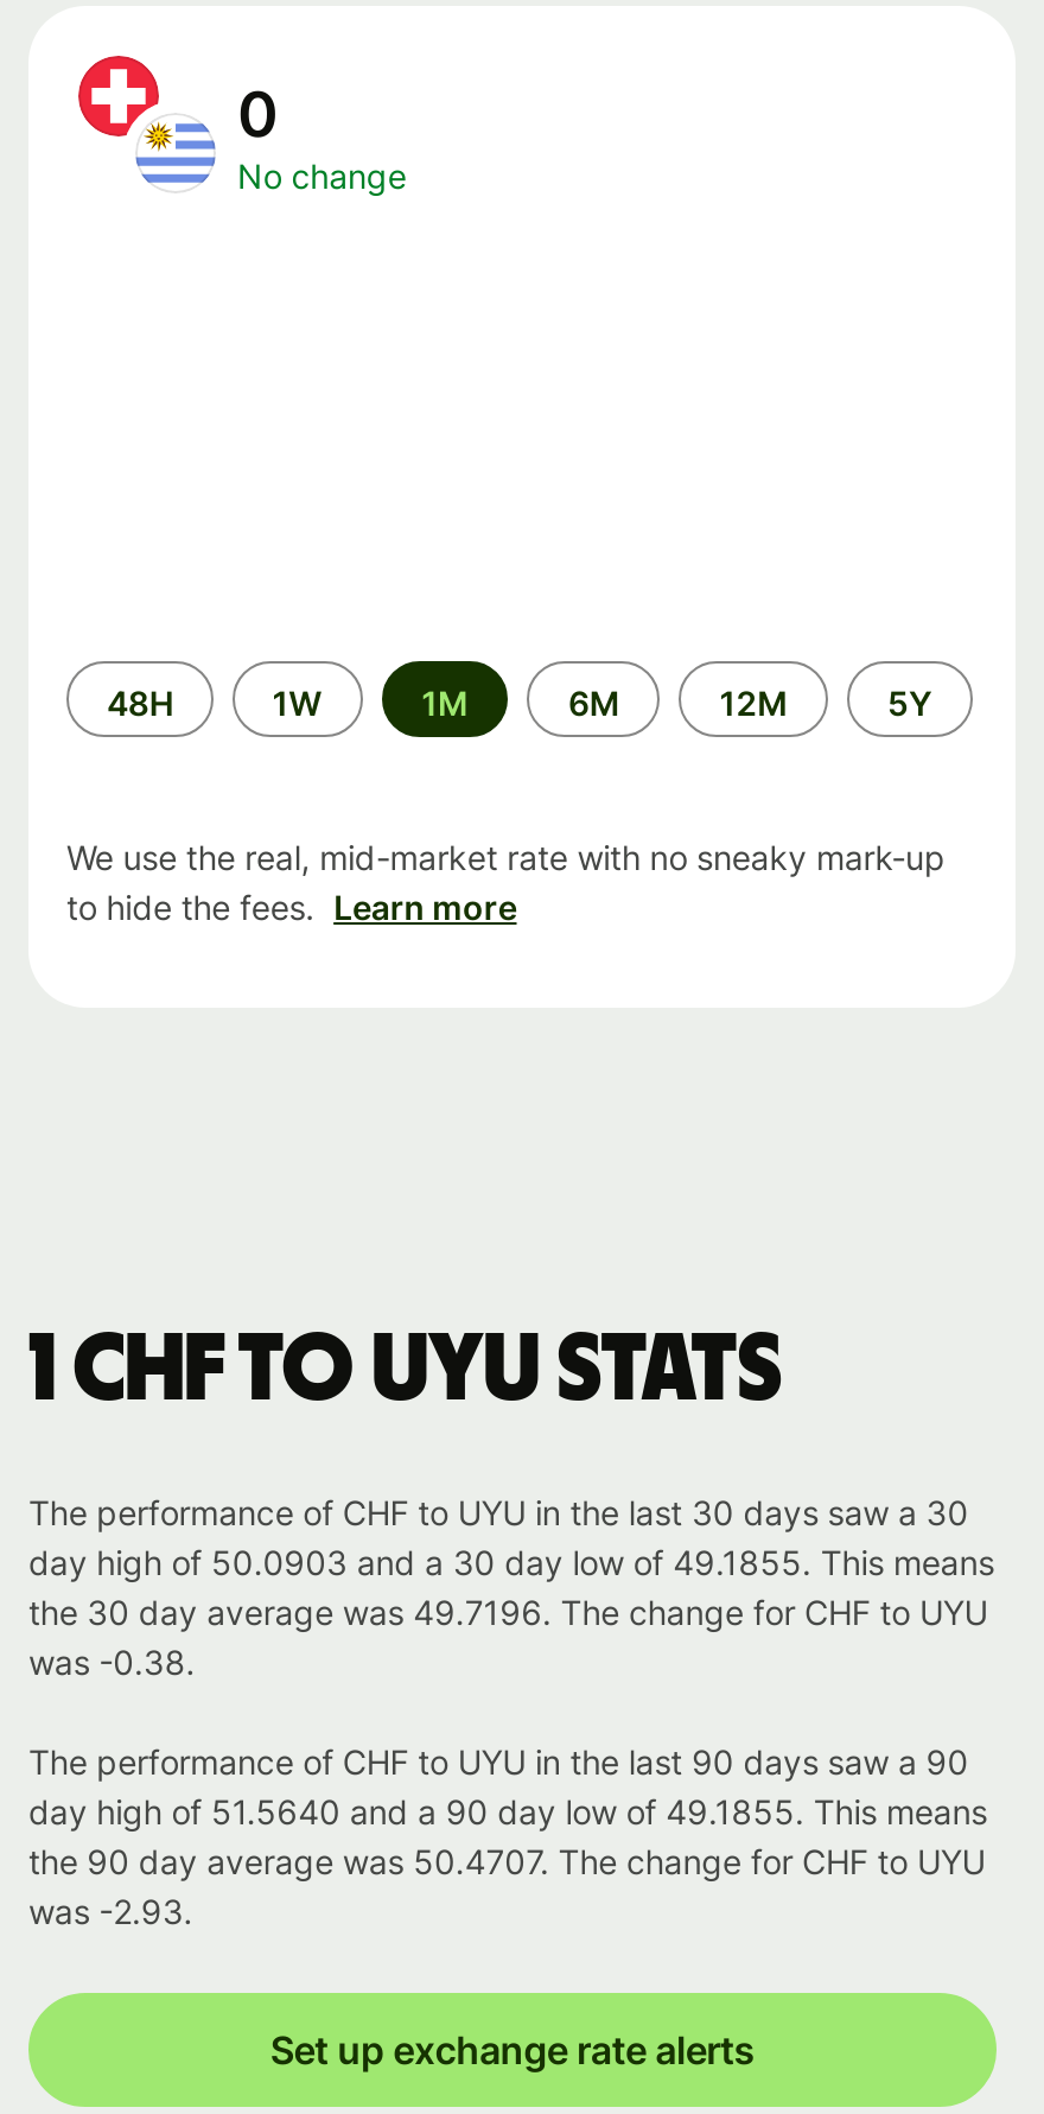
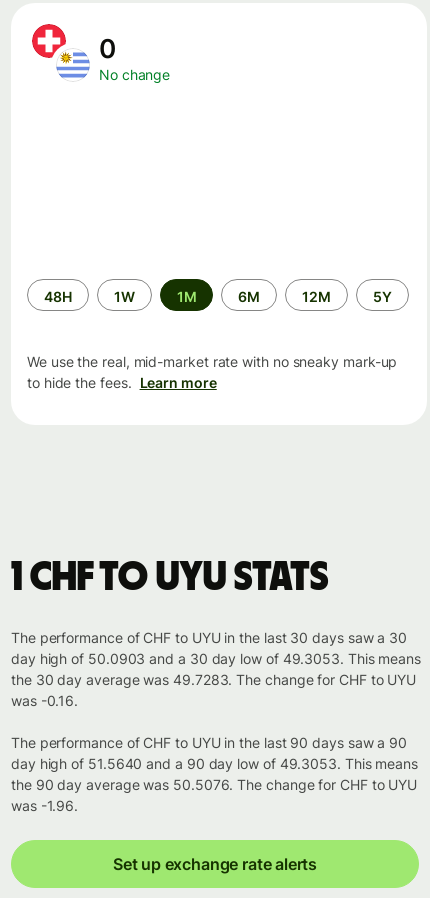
[28,1542,994,1582] day high of 50.0903 and a 30 day low of 49.1855. This means -> [11,650,421,667] day high of 50.0903 and a 30 day low of 49.3053. This means
[28,1592,988,1632] the 30 day average was 49.7196. The change for CHF to UYU -> [11,671,416,688] the 30 day average was 49.7283. The change for CHF to UYU
[28,1642,195,1682] was -0.38. -> [11,692,78,709] was -0.16.
[28,1791,987,1832] day high of 51.5640 and a 90 day low of 49.1855. This means -> [11,755,418,772] day high of 51.5640 and a 90 day low of 49.3053. This means
[28,1841,985,1882] the 90 day average was 50.4707. The change for CHF to UYU -> [11,776,417,793] the 90 day average was 50.5076. The change for CHF to UYU
[28,1891,193,1931] was -2.93. -> [11,797,78,814] was -1.96.

